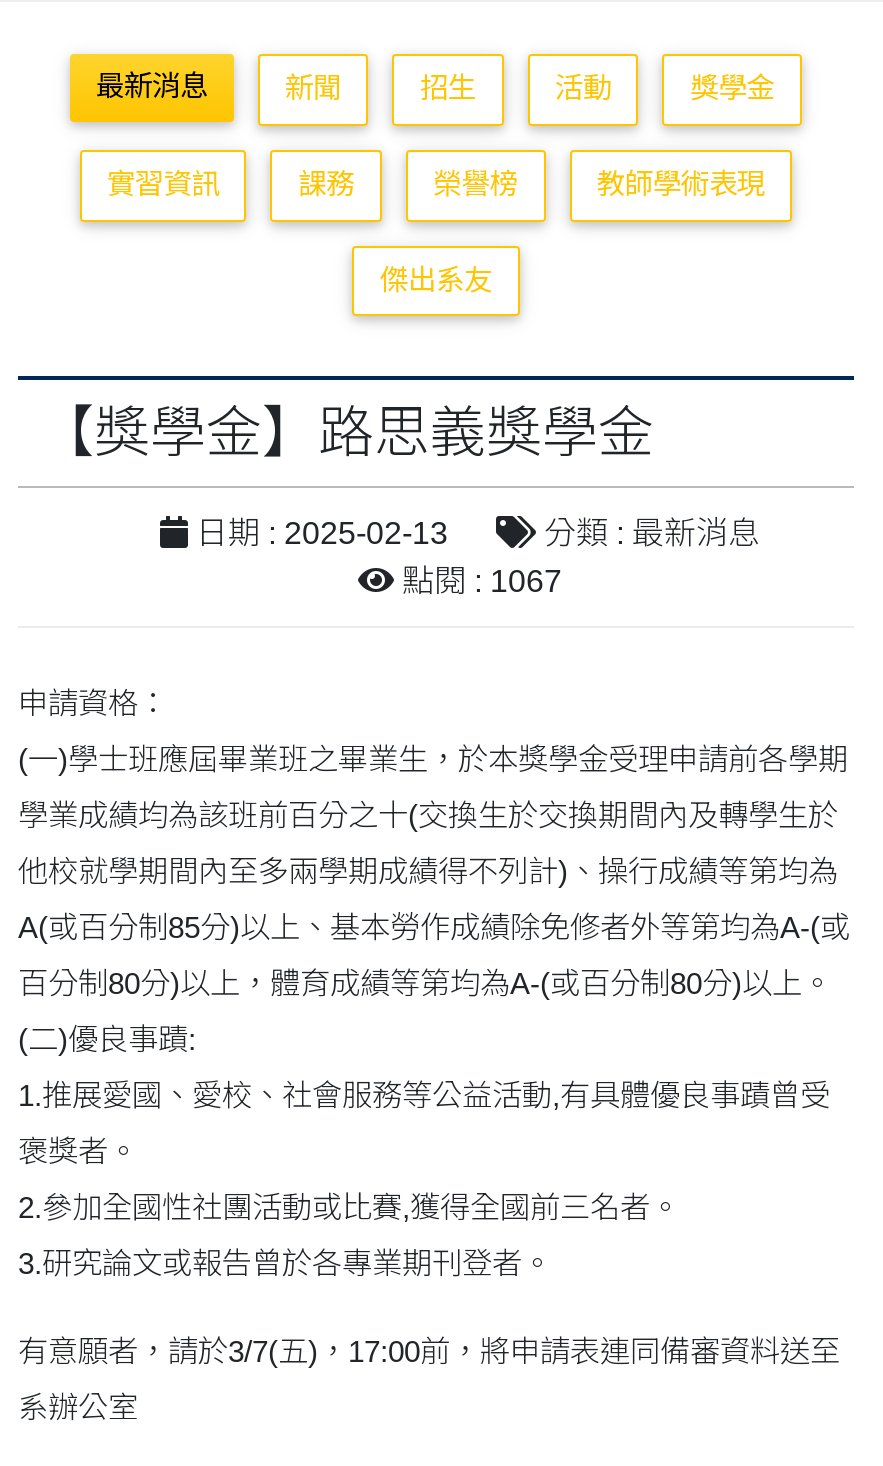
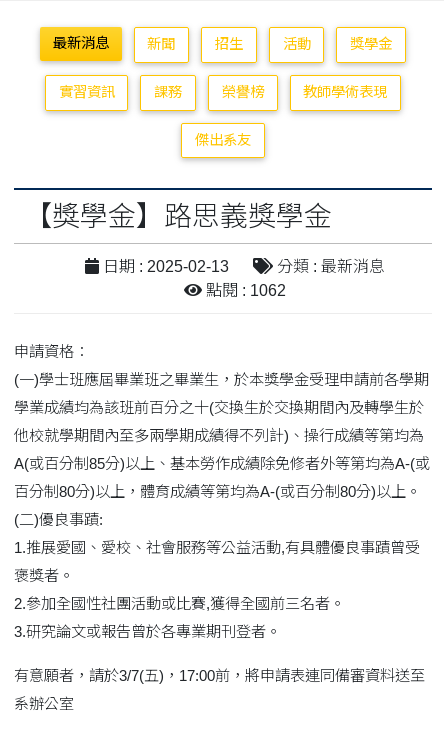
[394,565,562,599] 點閱 : 1067 -> [202,282,286,299] 點閱 : 1062

